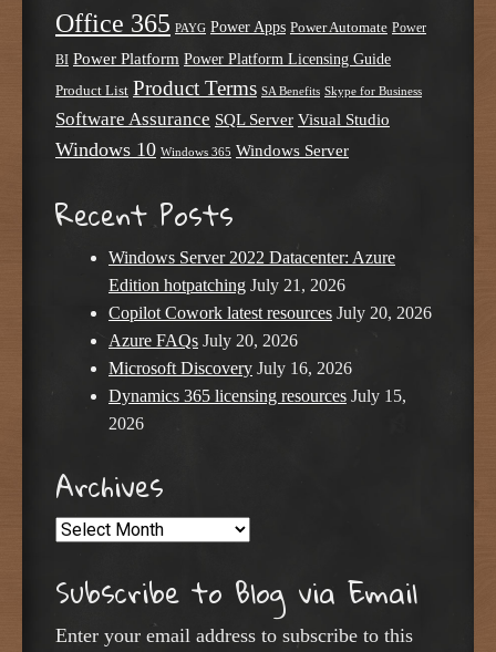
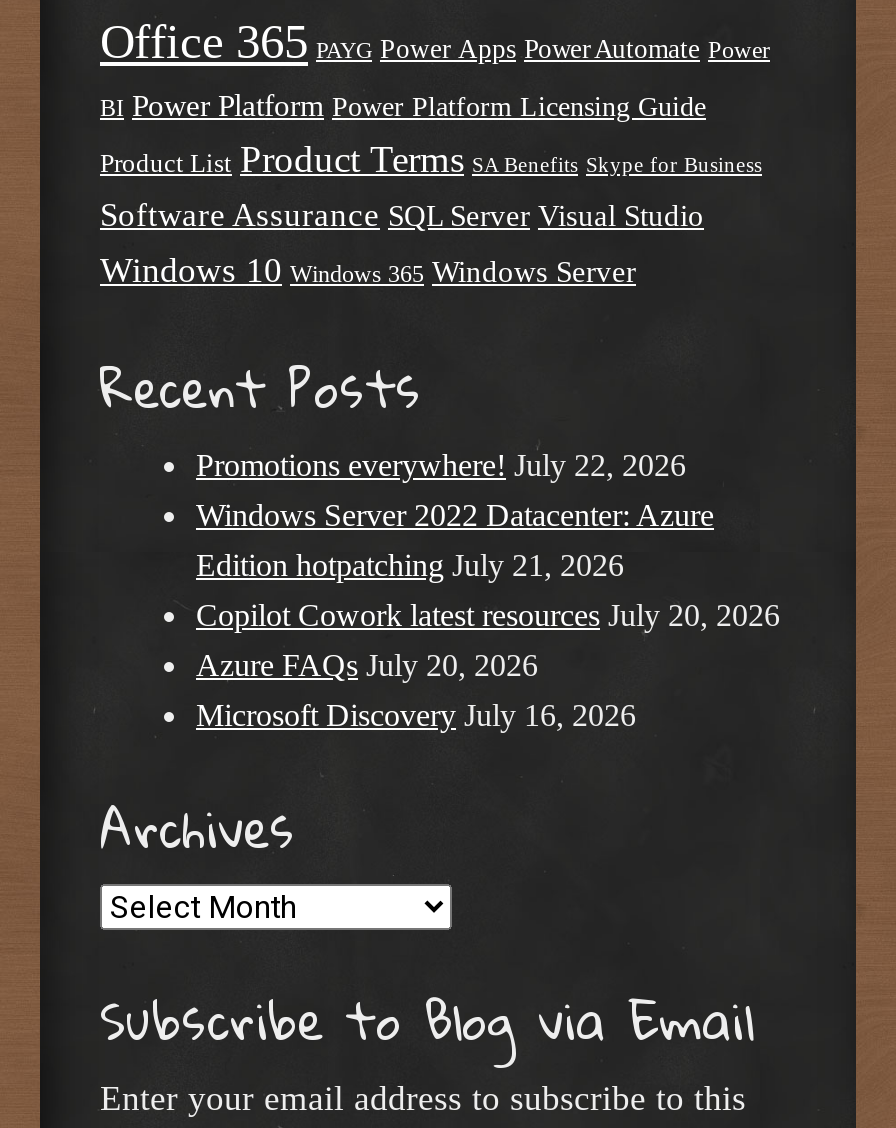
none -> [196,447,686,481] Promotions everywhere! July 22, 2026
moved [108,248,432,377] -> [196,497,780,731]: Windows Server 2022 Datacenter: Azure | Edition hotpatching July 21, 2026 | Copilot Cowork latest resources July 20, 2026 | Azure FAQs July 20, 2026 | Microsoft Discovery July 16, 2026
[108,386,406,432] Dynamics 365 licensing resources July 15, | 2026 -> none

